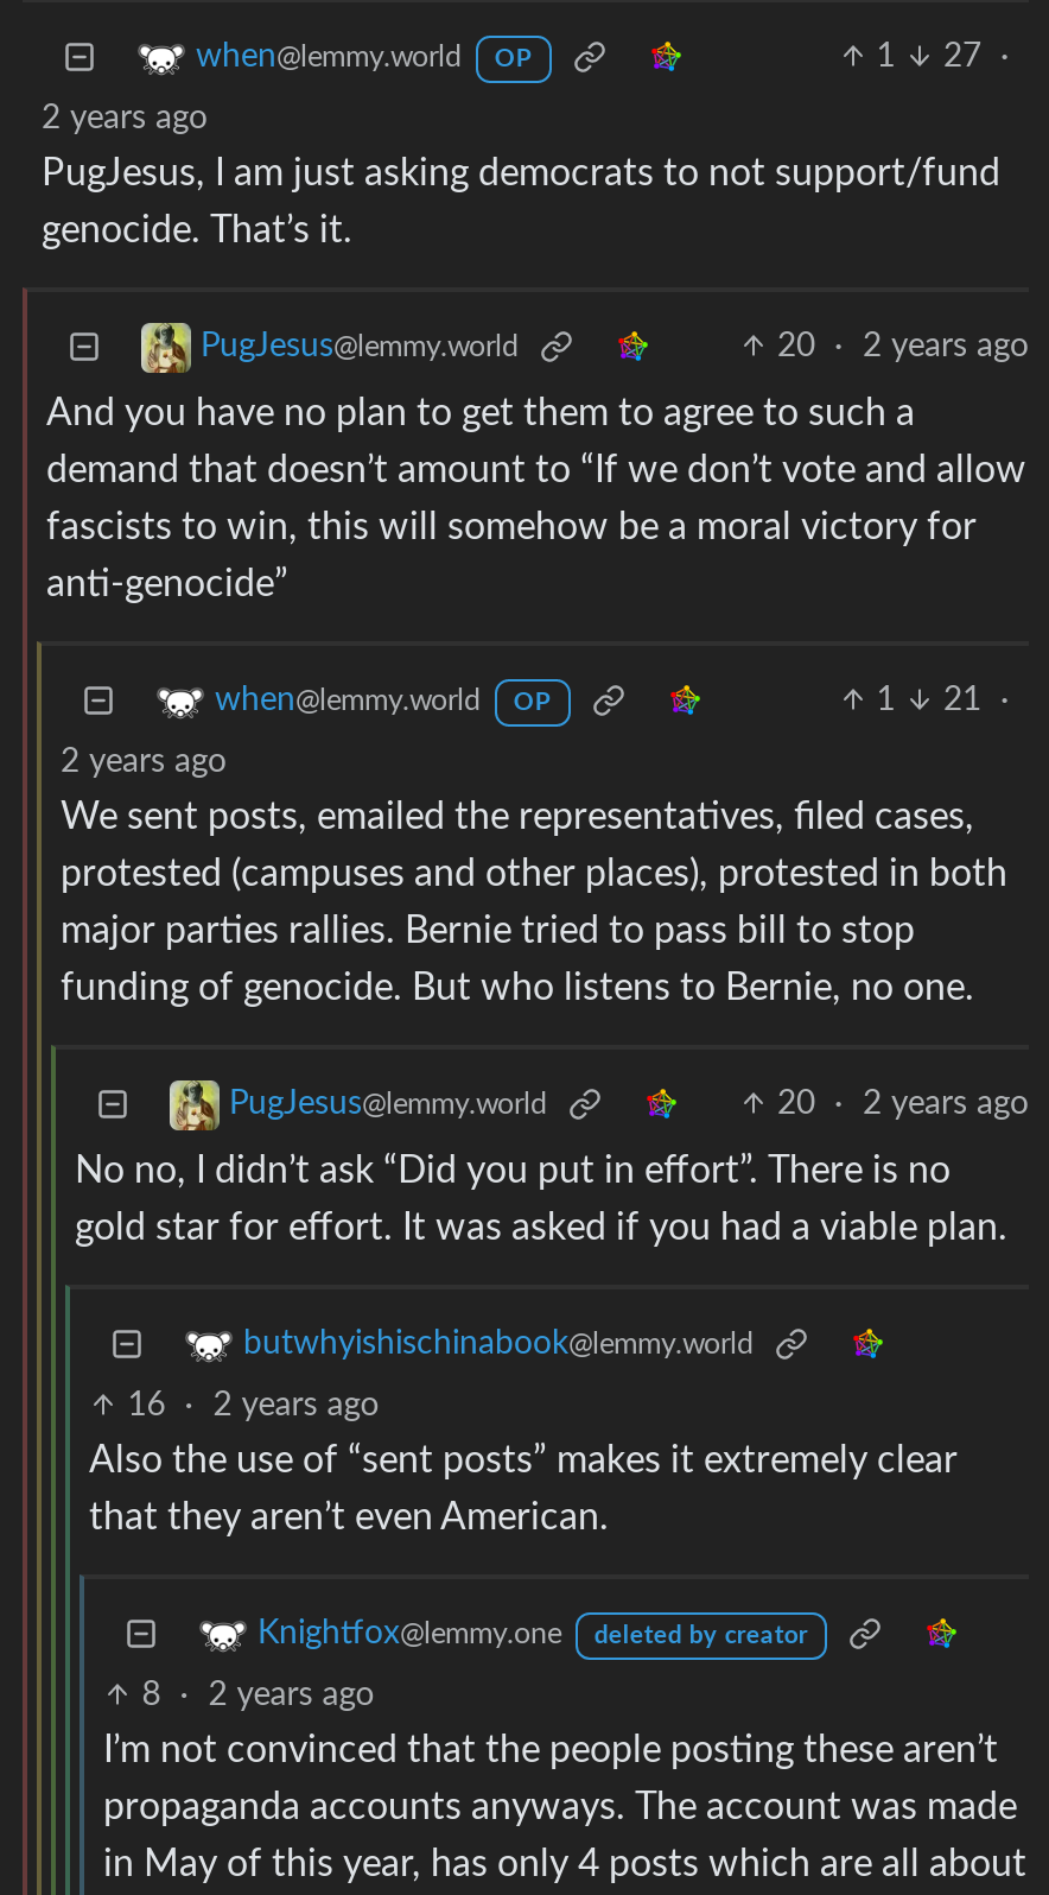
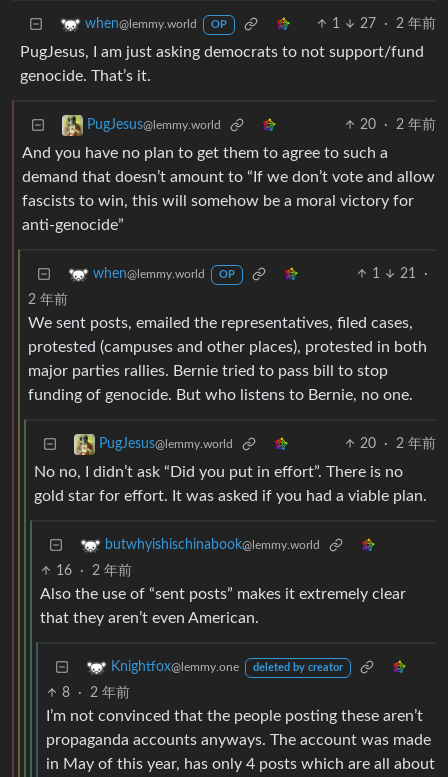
[42,41,1010,136] 27 · | 2 years ago -> [360,17,436,31] 27 · 2 年前
[777,330,1029,364] 20 · 2 years ago -> [360,118,436,132] 20 · 2 年前
[61,746,227,779] 2 years ago -> [28,293,68,307] 2 年前
[777,1088,1029,1121] 20 · 2 years ago -> [360,437,436,451] 20 · 2 年前
[127,1389,379,1423] 16 · 2 years ago -> [56,564,132,578] 16 · 2 年前
[142,1679,374,1712] 8 · 2 years ago -> [62,686,130,700] 8 · 2 年前

